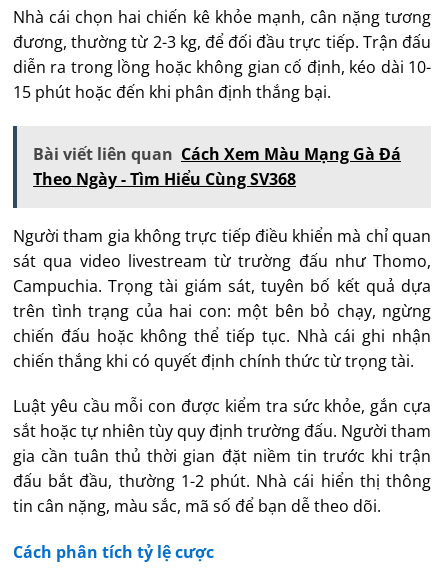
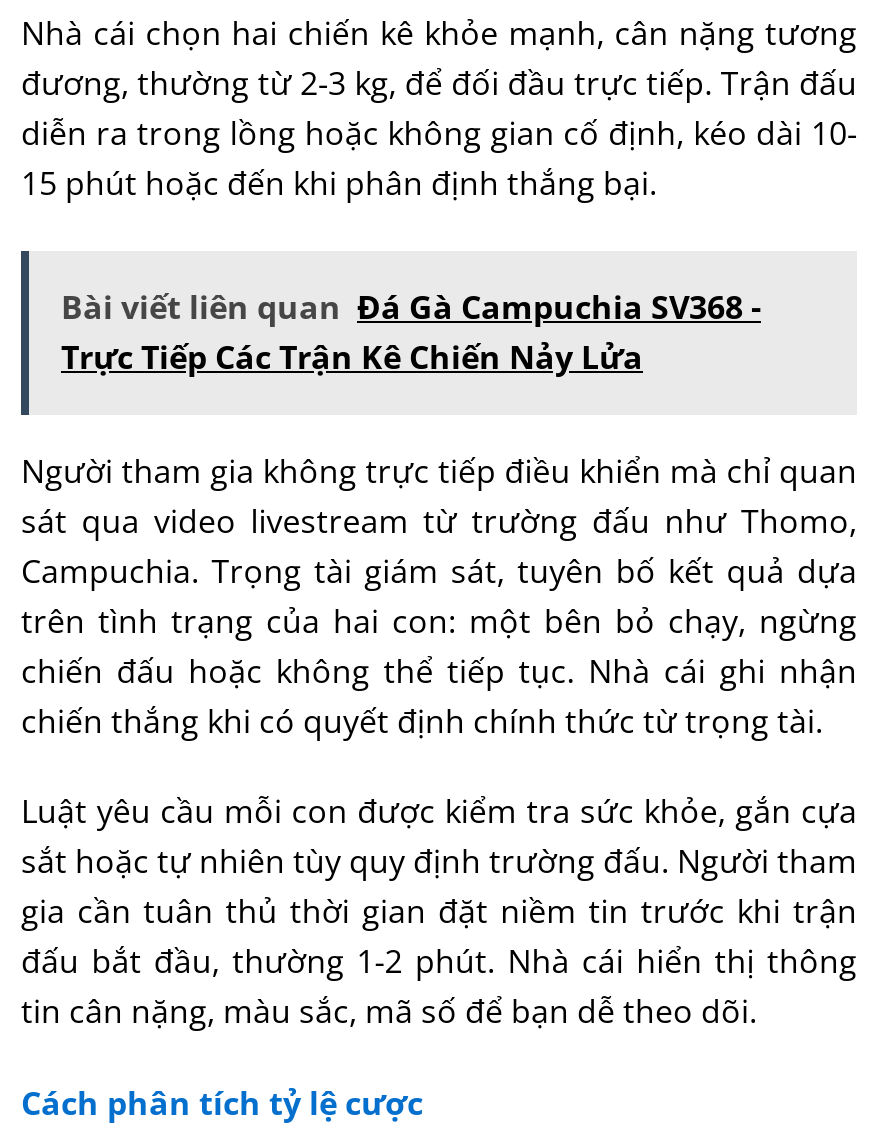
[33,143,401,190] Bài viết liên quan Cách Xem Màu Mạng Gà Đá | Theo Ngày - Tìm Hiểu Cùng SV368 -> [61,284,761,378] Bài viết liên quan Đá Gà Campuchia SV368 - | Trực Tiếp Các Trận Kê Chiến Nảy Lửa

